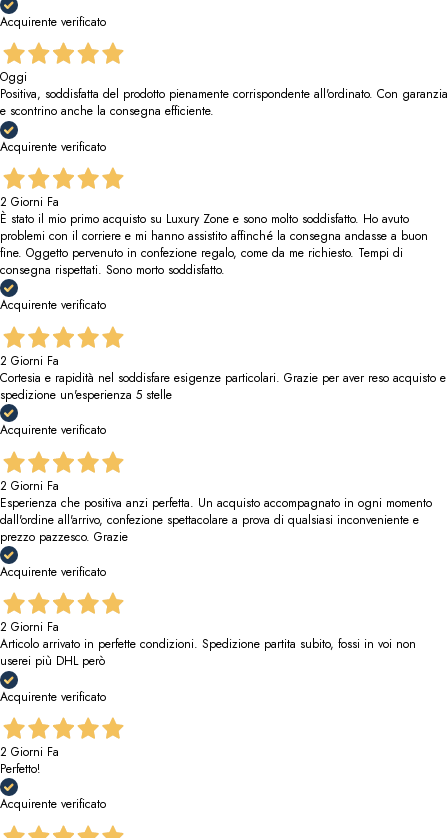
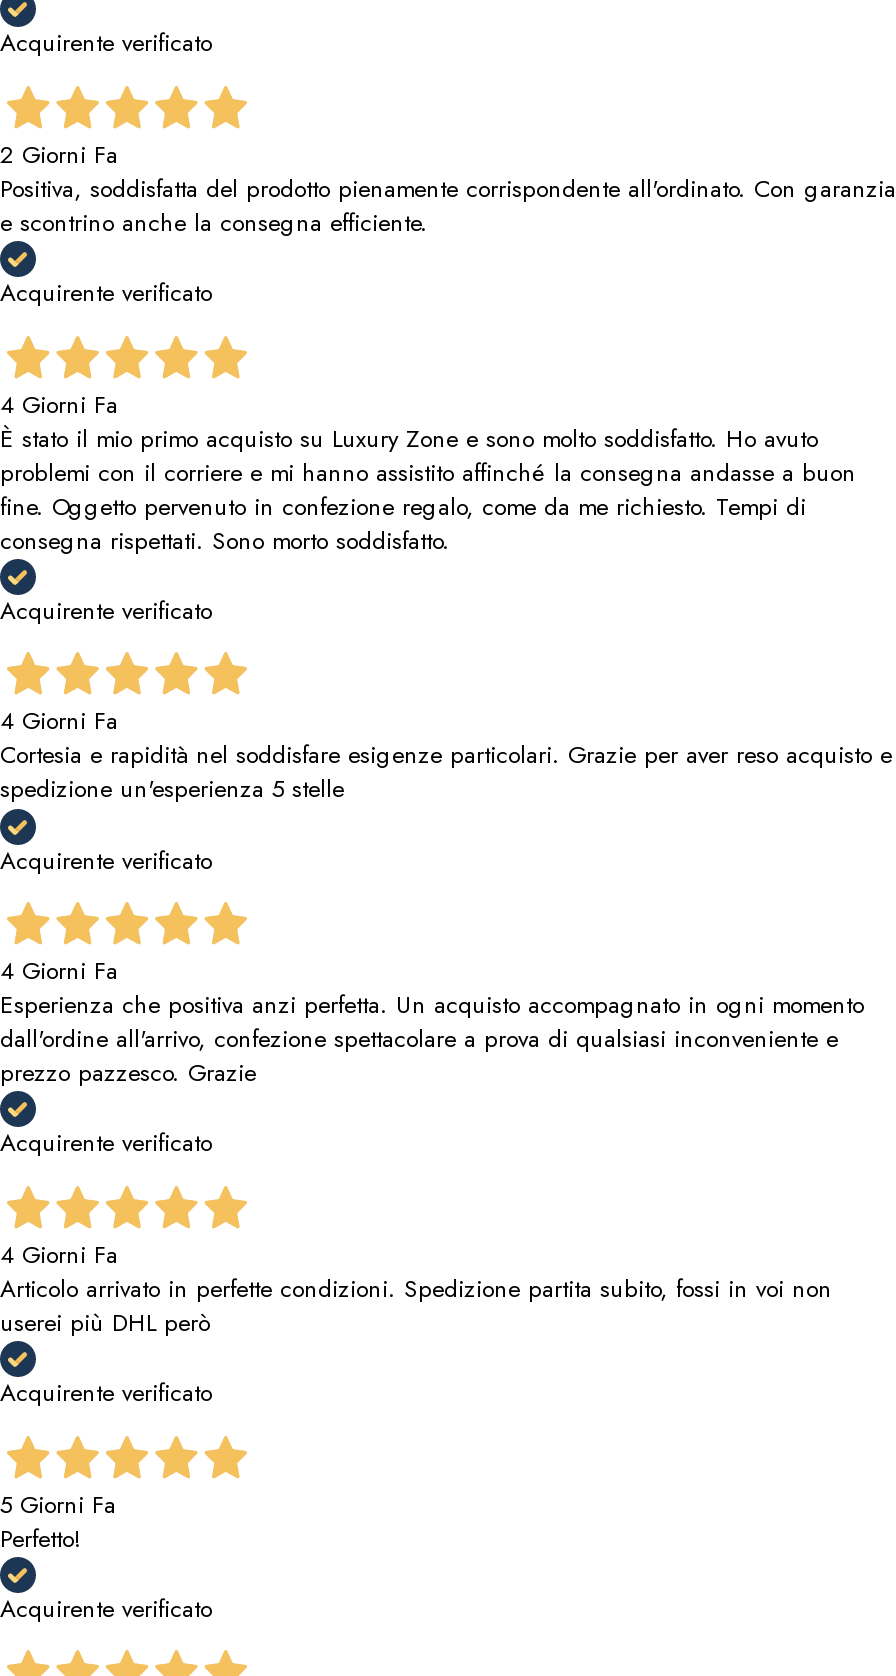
[0,68,27,86] Oggi -> [0,137,118,173] 2 Giorni Fa
[0,193,59,211] 2 Giorni Fa -> [0,386,118,422] 4 Giorni Fa
[0,352,59,370] 2 Giorni Fa -> [0,704,118,740] 4 Giorni Fa
[0,477,59,495] 2 Giorni Fa -> [0,953,118,989] 4 Giorni Fa
[0,618,59,636] 2 Giorni Fa -> [0,1237,118,1273] 4 Giorni Fa
[0,743,59,761] 2 Giorni Fa -> [0,1486,116,1522] 5 Giorni Fa

